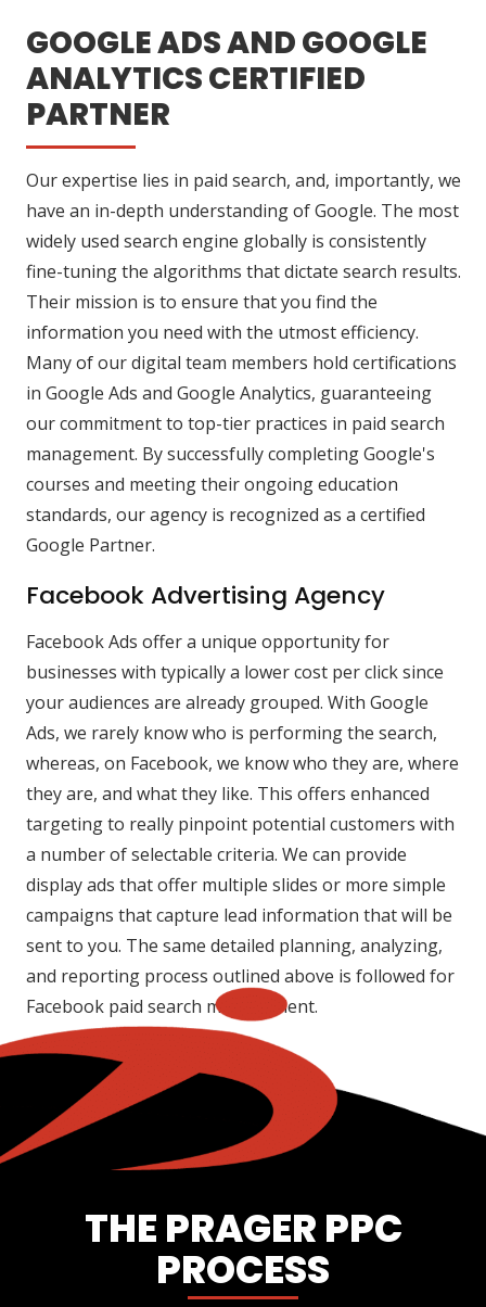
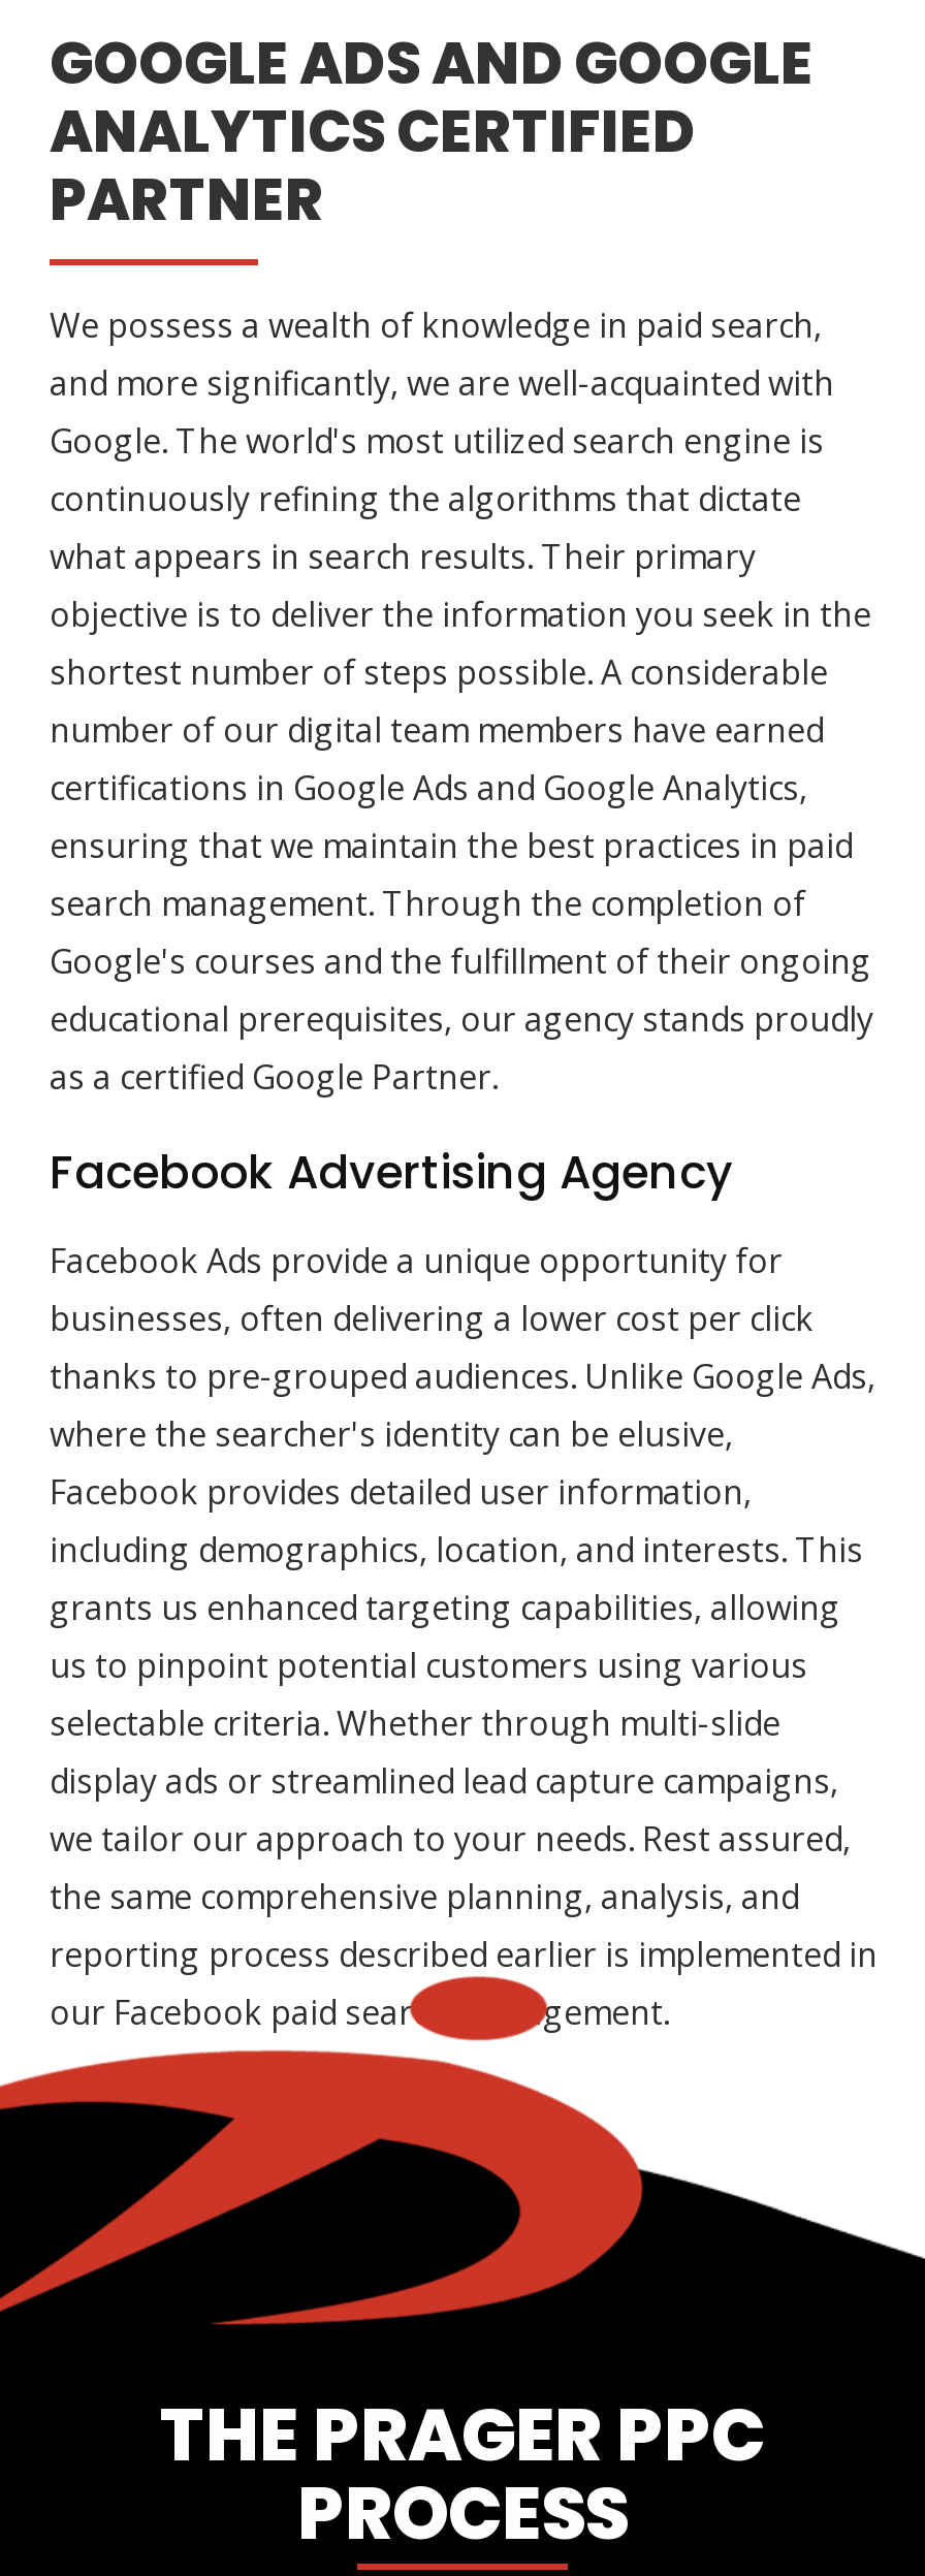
[26,168,461,557] Our expertise lies in paid search, and, importantly, we | have an in-depth understanding of Google. The most | widely used search engine globally is consistently | fine-tuning the algorithms that dictate search results. | Their mission is to ensure that you find the | information you need with the utmost efficiency. | Many of our digital team members hold certifications | in Google Ads and Google Analytics, guaranteeing | our commitment to top-tier practices in paid search | management. By successfully completing Google's | courses and meeting their ongoing education | standards, our agency is recognized as a certified | Google Partner. -> [50,304,873,1101] We possess a wealth of knowledge in paid search, | and more significantly, we are well-acquainted with | Google. The world's most utilized search engine is | continuously refining the algorithms that dictate | what appears in search results. Their primary | objective is to deliver the information you seek in the | shortest number of steps possible. A considerable | number of our digital team members have earned | certifications in Google Ads and Google Analytics, | ensuring that we maintain the best practices in paid | search management. Through the completion of | Google's courses and the fulfillment of their ongoing | educational prerequisites, our agency stands proudly | as a certified Google Partner.
[26,630,459,1018] Facebook Ads offer a unique opportunity for | businesses with typically a lower cost per click since | your audiences are already grouped. With Google | Ads, we rarely know who is performing the search, | whereas, on Facebook, we know who they are, where | they are, and what they like. This offers enhanced | targeting to really pinpoint potential customers with | a number of selectable criteria. We can provide | display ads that offer multiple slides or more simple | campaigns that capture lead information that will be | sent to you. The same detailed planning, analyzing, | and reporting process outlined above is followed for | Facebook paid search management. -> [50,1239,878,2036] Facebook Ads provide a unique opportunity for | businesses, often delivering a lower cost per click | thanks to pre-grouped audiences. Unlike Google Ads, | where the searcher's identity can be elusive, | Facebook provides detailed user information, | including demographics, location, and interests. This | grants us enhanced targeting capabilities, allowing | us to pinpoint potential customers using various | selectable criteria. Whether through multi-slide | display ads or streamlined lead capture campaigns, | we tailor our approach to your needs. Rest assured, | the same comprehensive planning, analysis, and | reporting process described earlier is implemented in | our Facebook paid search management.

